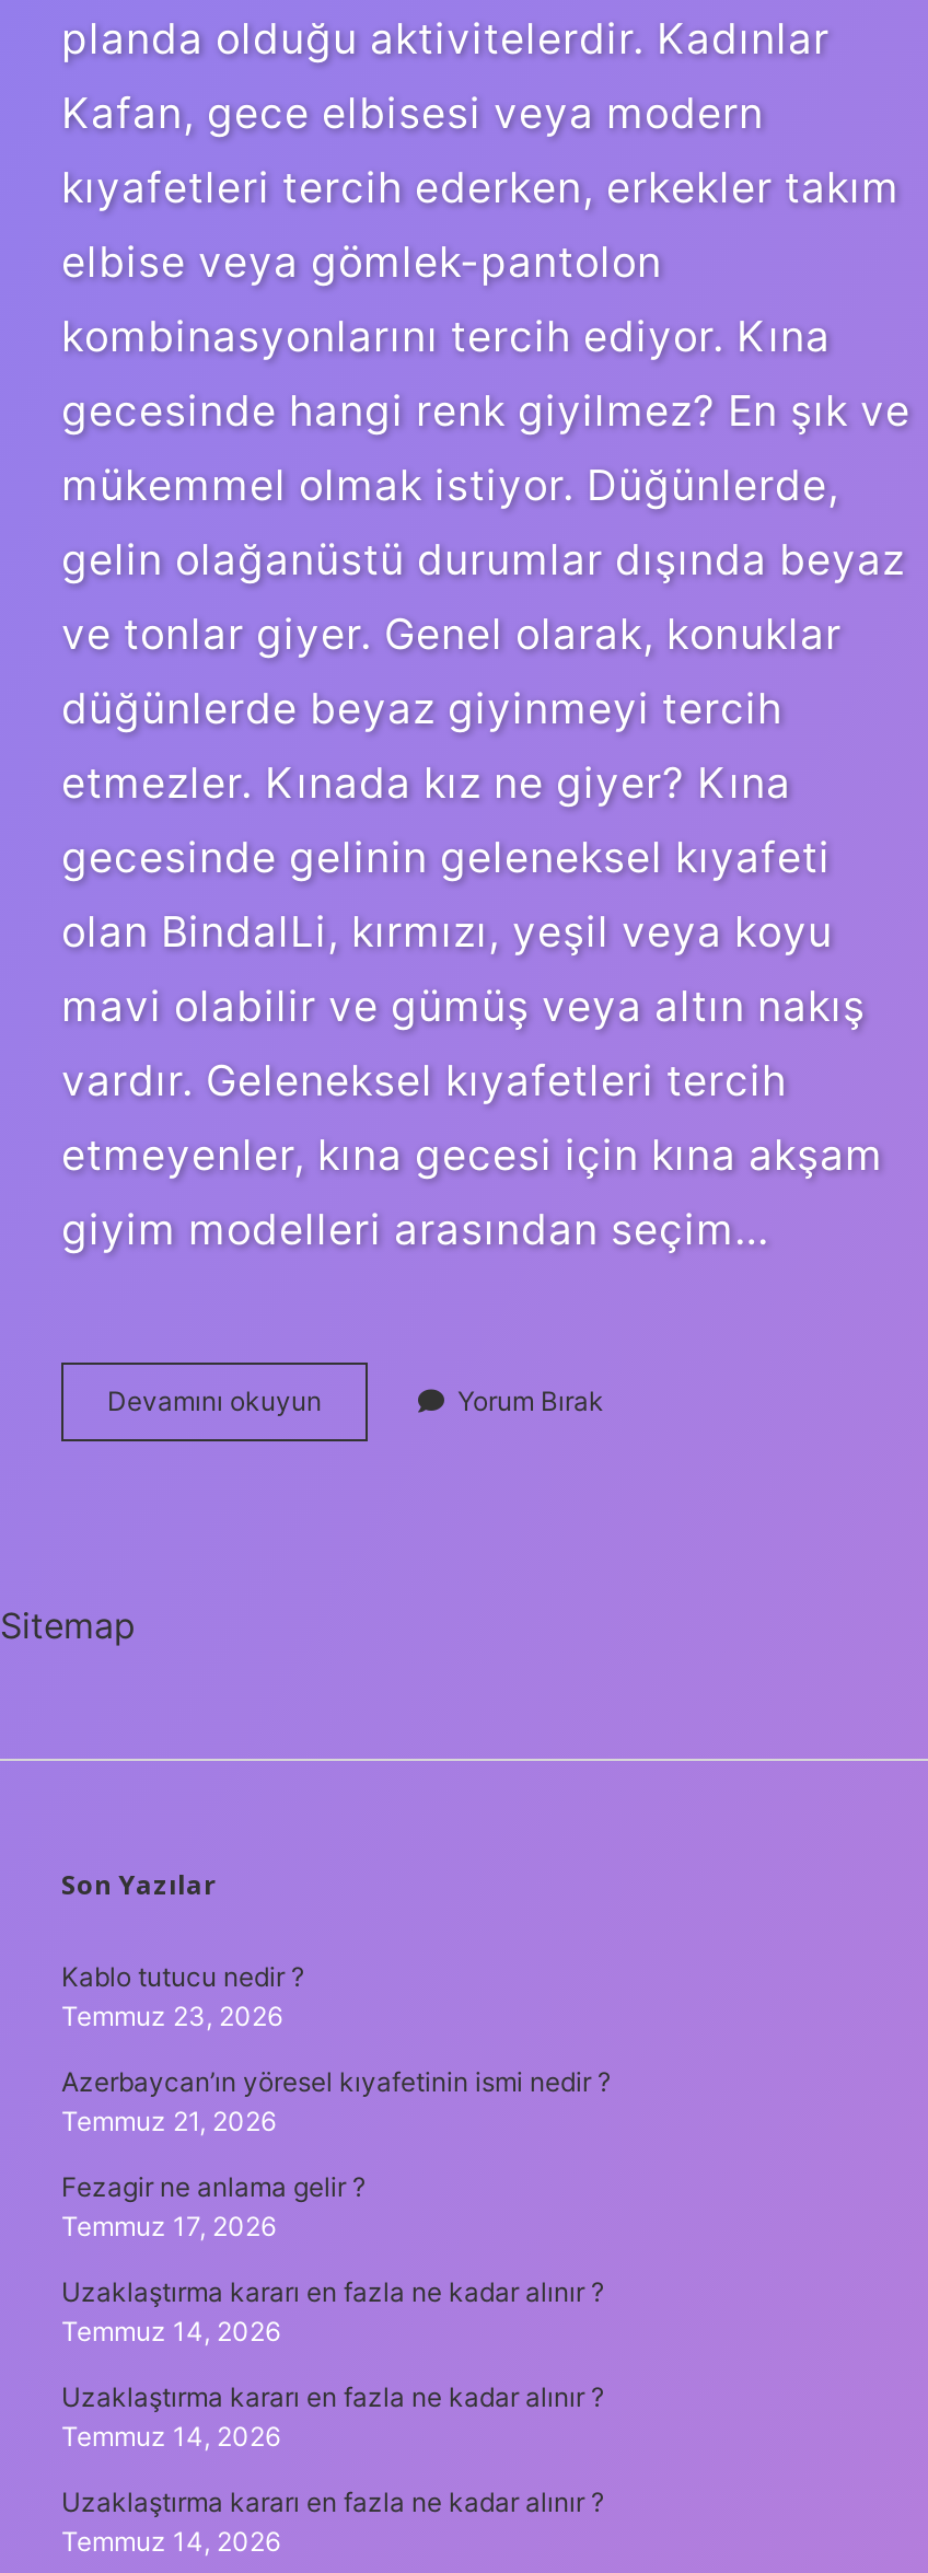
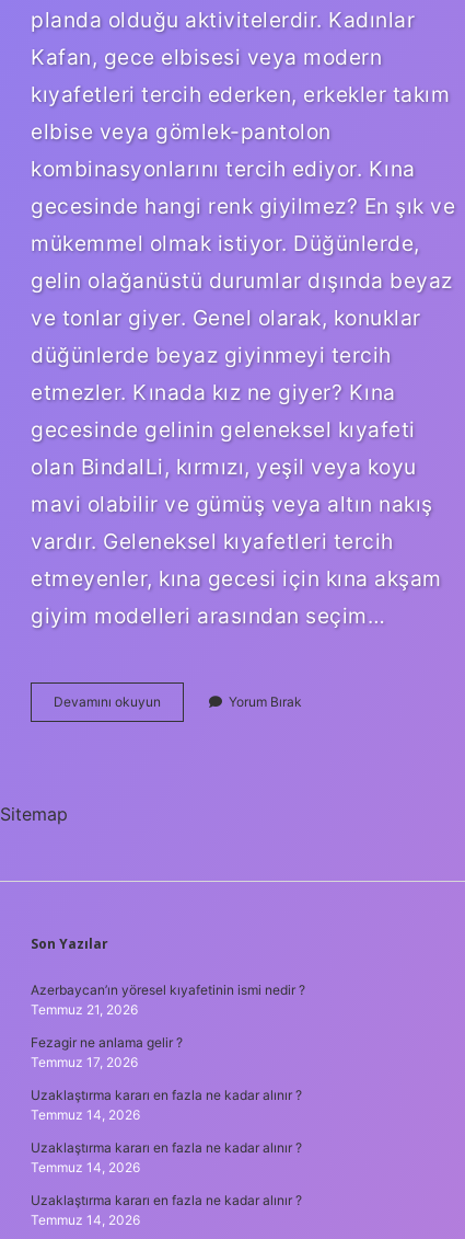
[61,1960,304,2032] Kablo tutucu nedir ? | Temmuz 23, 2026 -> none

